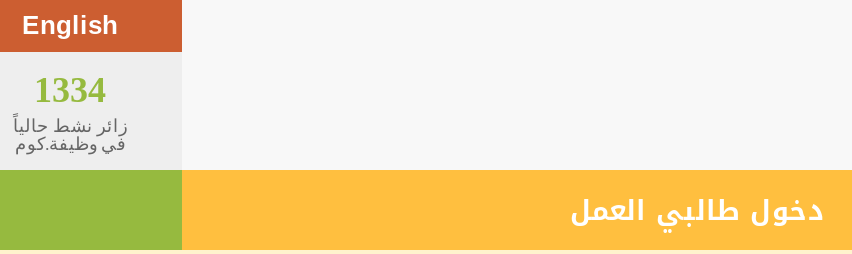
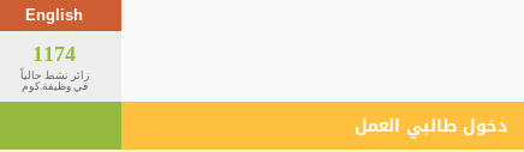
[34,70,106,110] 1334 -> [32,42,76,66] 1174

